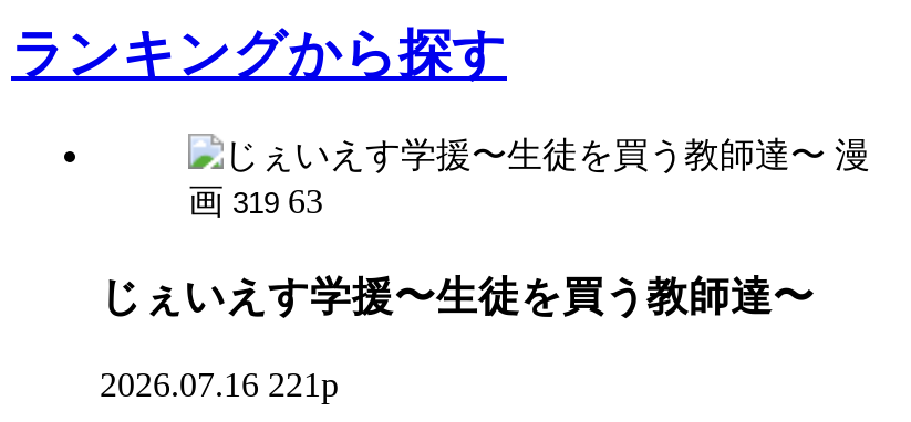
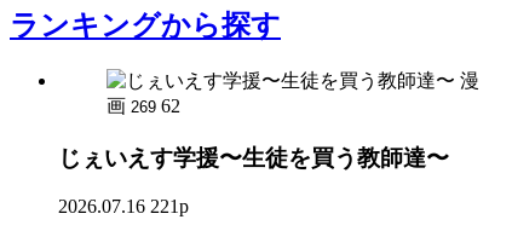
[188,182,323,220] 画 319 63 -> [107,96,180,116] 画 269 62

